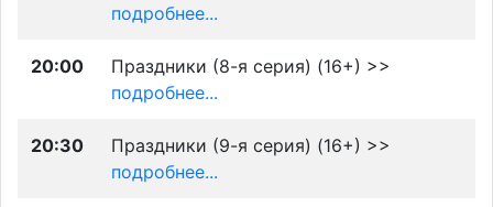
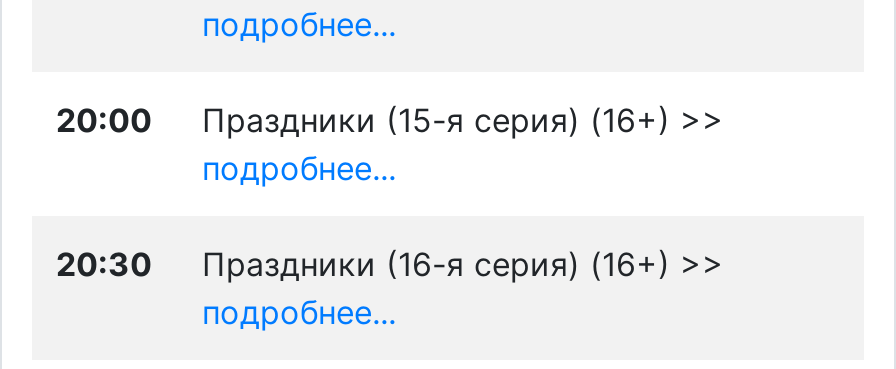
[111,55,391,77] Праздники (8-я серия) (16+) >> -> [202,100,724,140] Праздники (15-я серия) (16+) >>
[111,134,391,156] Праздники (9-я серия) (16+) >> -> [202,244,724,284] Праздники (16-я серия) (16+) >>

